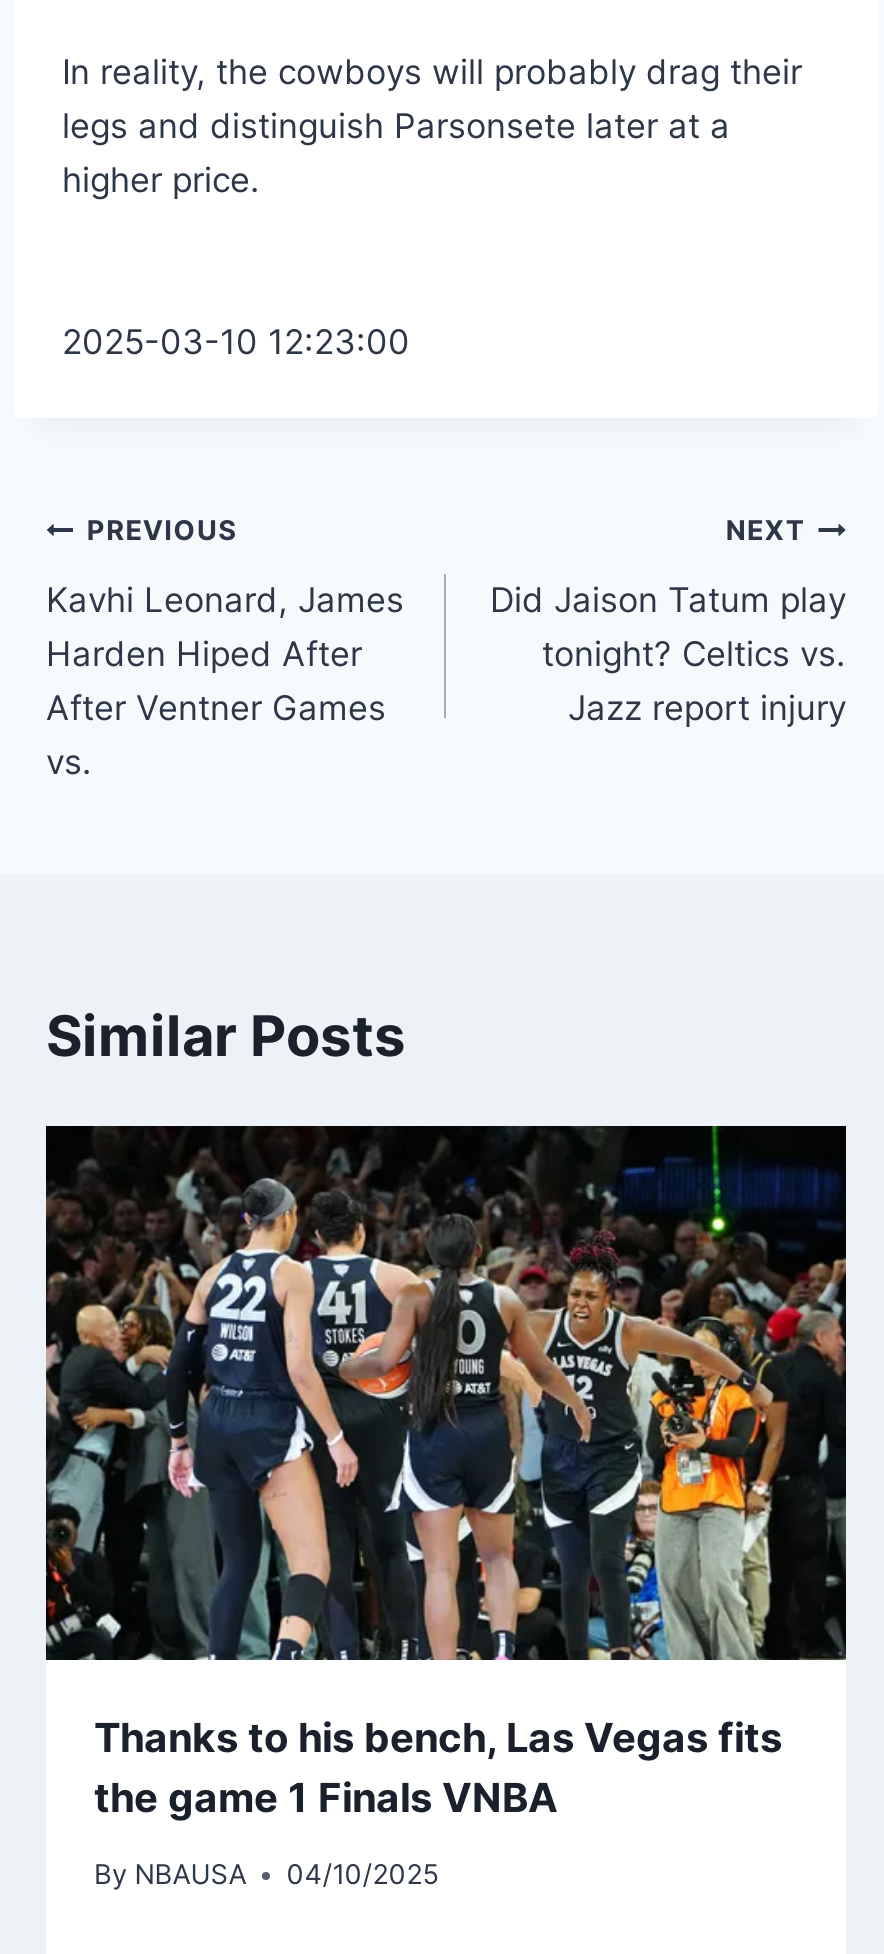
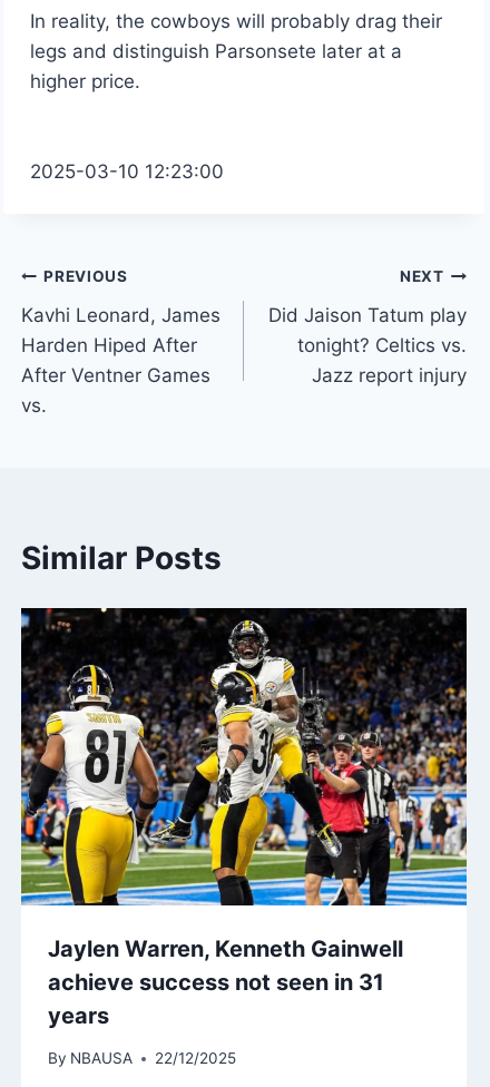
[44,1124,848,1821] [image] | Thanks to his bench, Las Vegas fits | the game 1 Finals VNBA -> [20,608,468,1029] [image] | Jaylen Warren, Kenneth Gainwell | achieve success not seen in 31 | years
[94,1858,438,1890] By NBAUSA 04/10/2025 -> [48,1049,236,1067] By NBAUSA 22/12/2025

